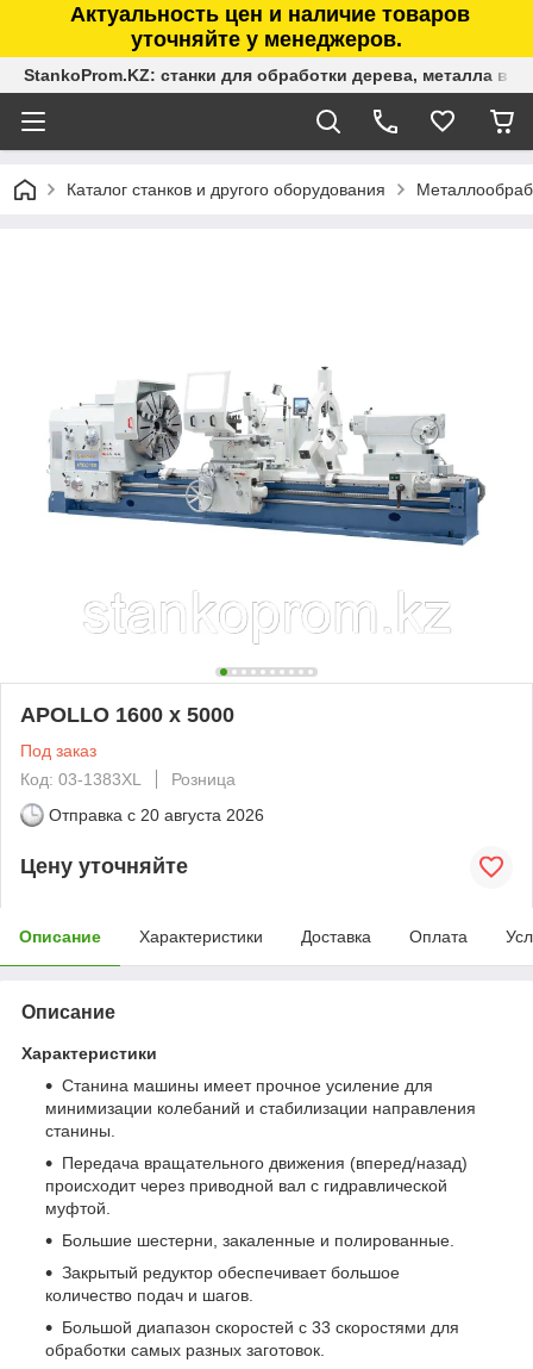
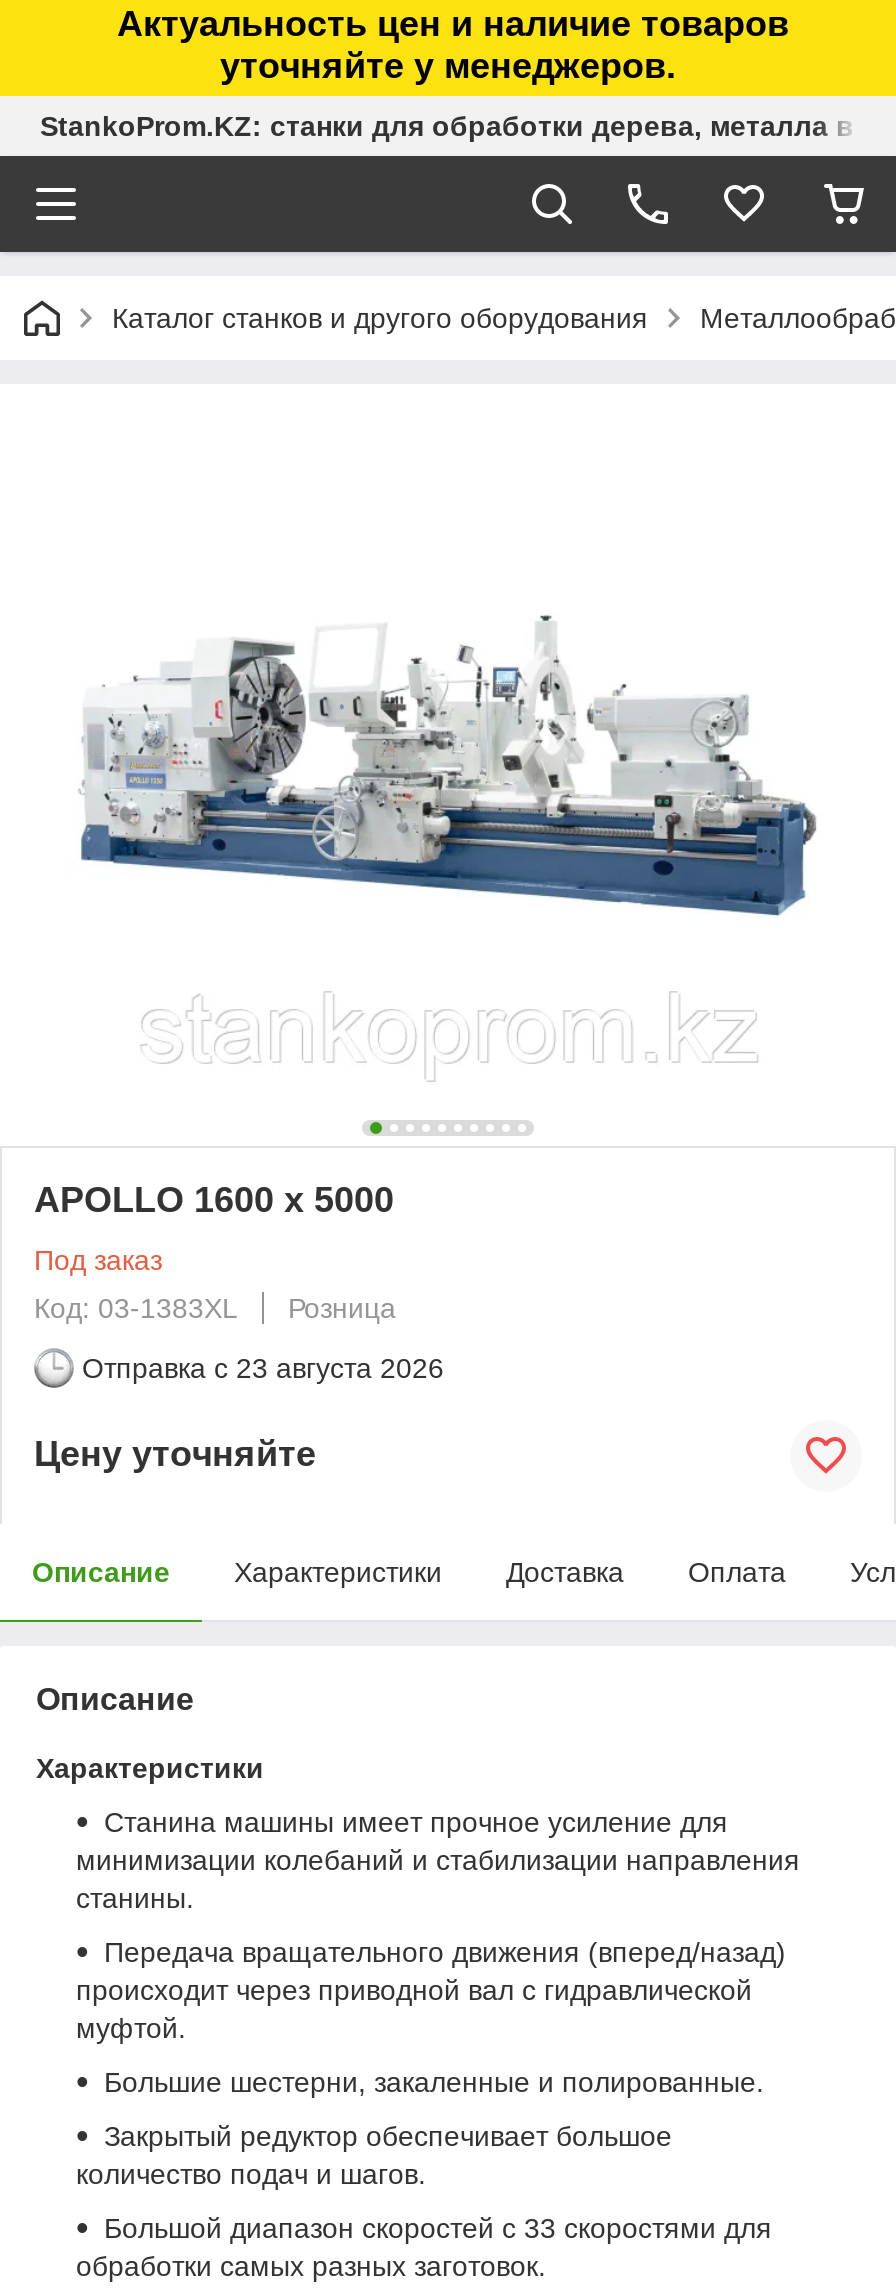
[49,805,264,824] Отправка с 20 августа 2026 -> [82,1352,444,1384] Отправка с 23 августа 2026

